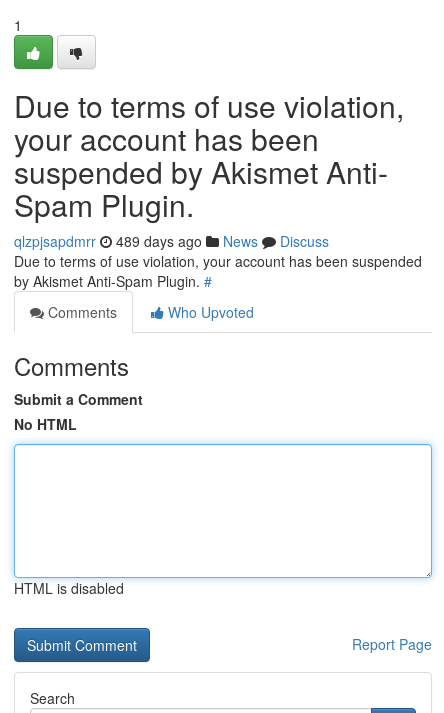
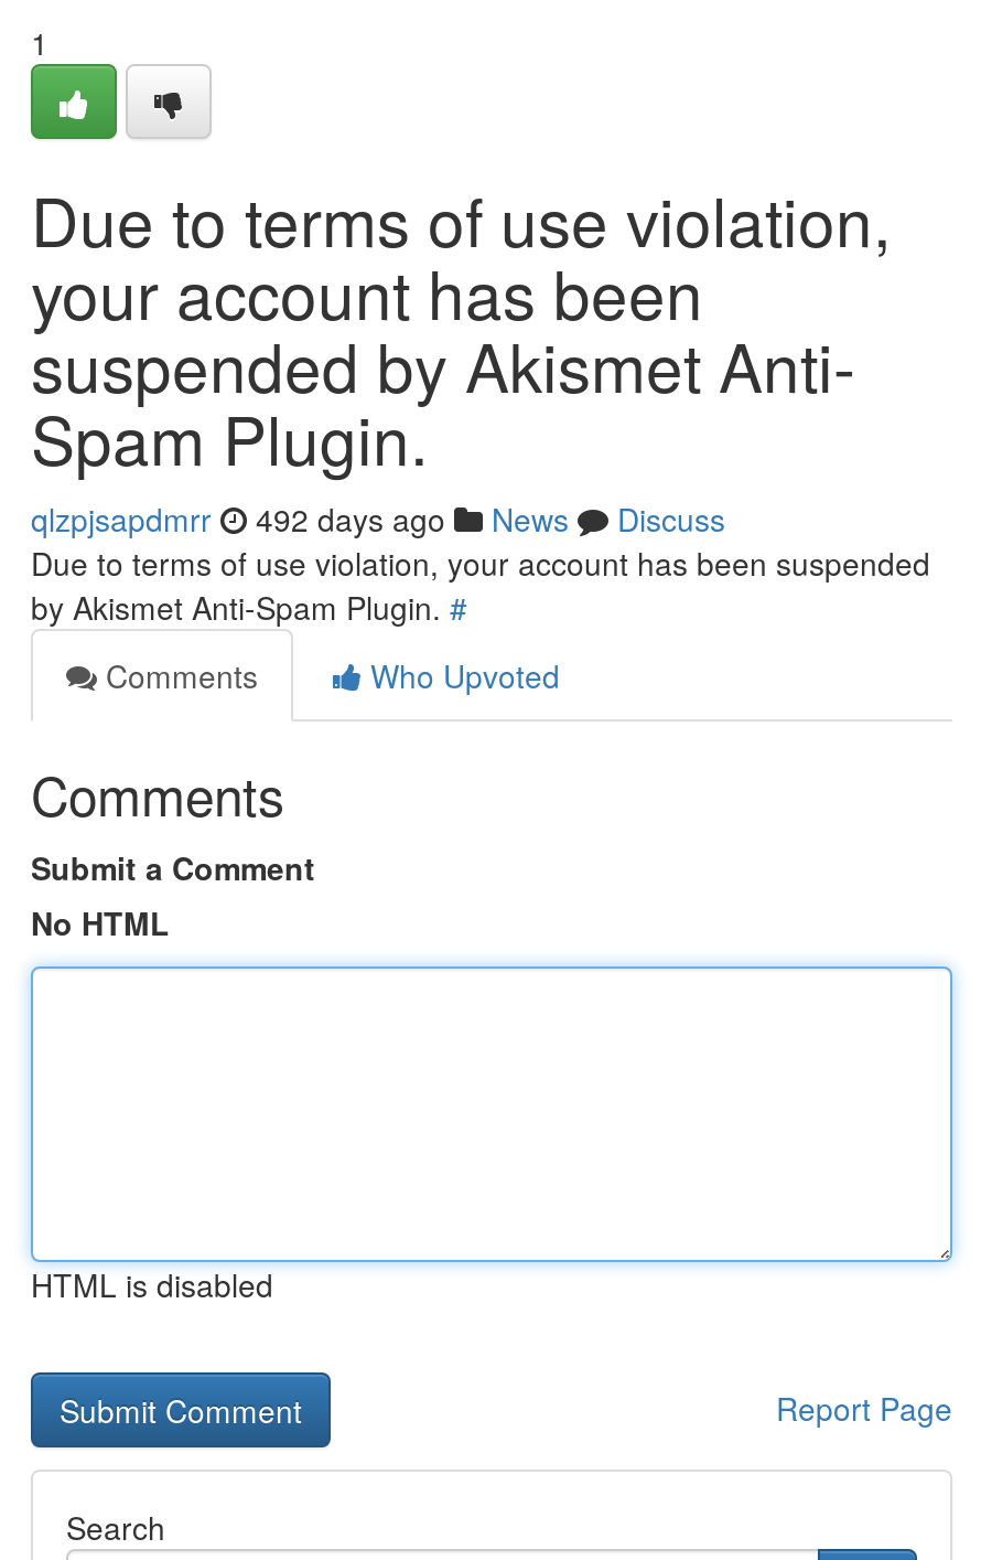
[14,231,329,251] qlzpjsapdmrr 489 days ago News Discuss -> [31,496,725,541] qlzpjsapdmrr 492 days ago News Discuss

